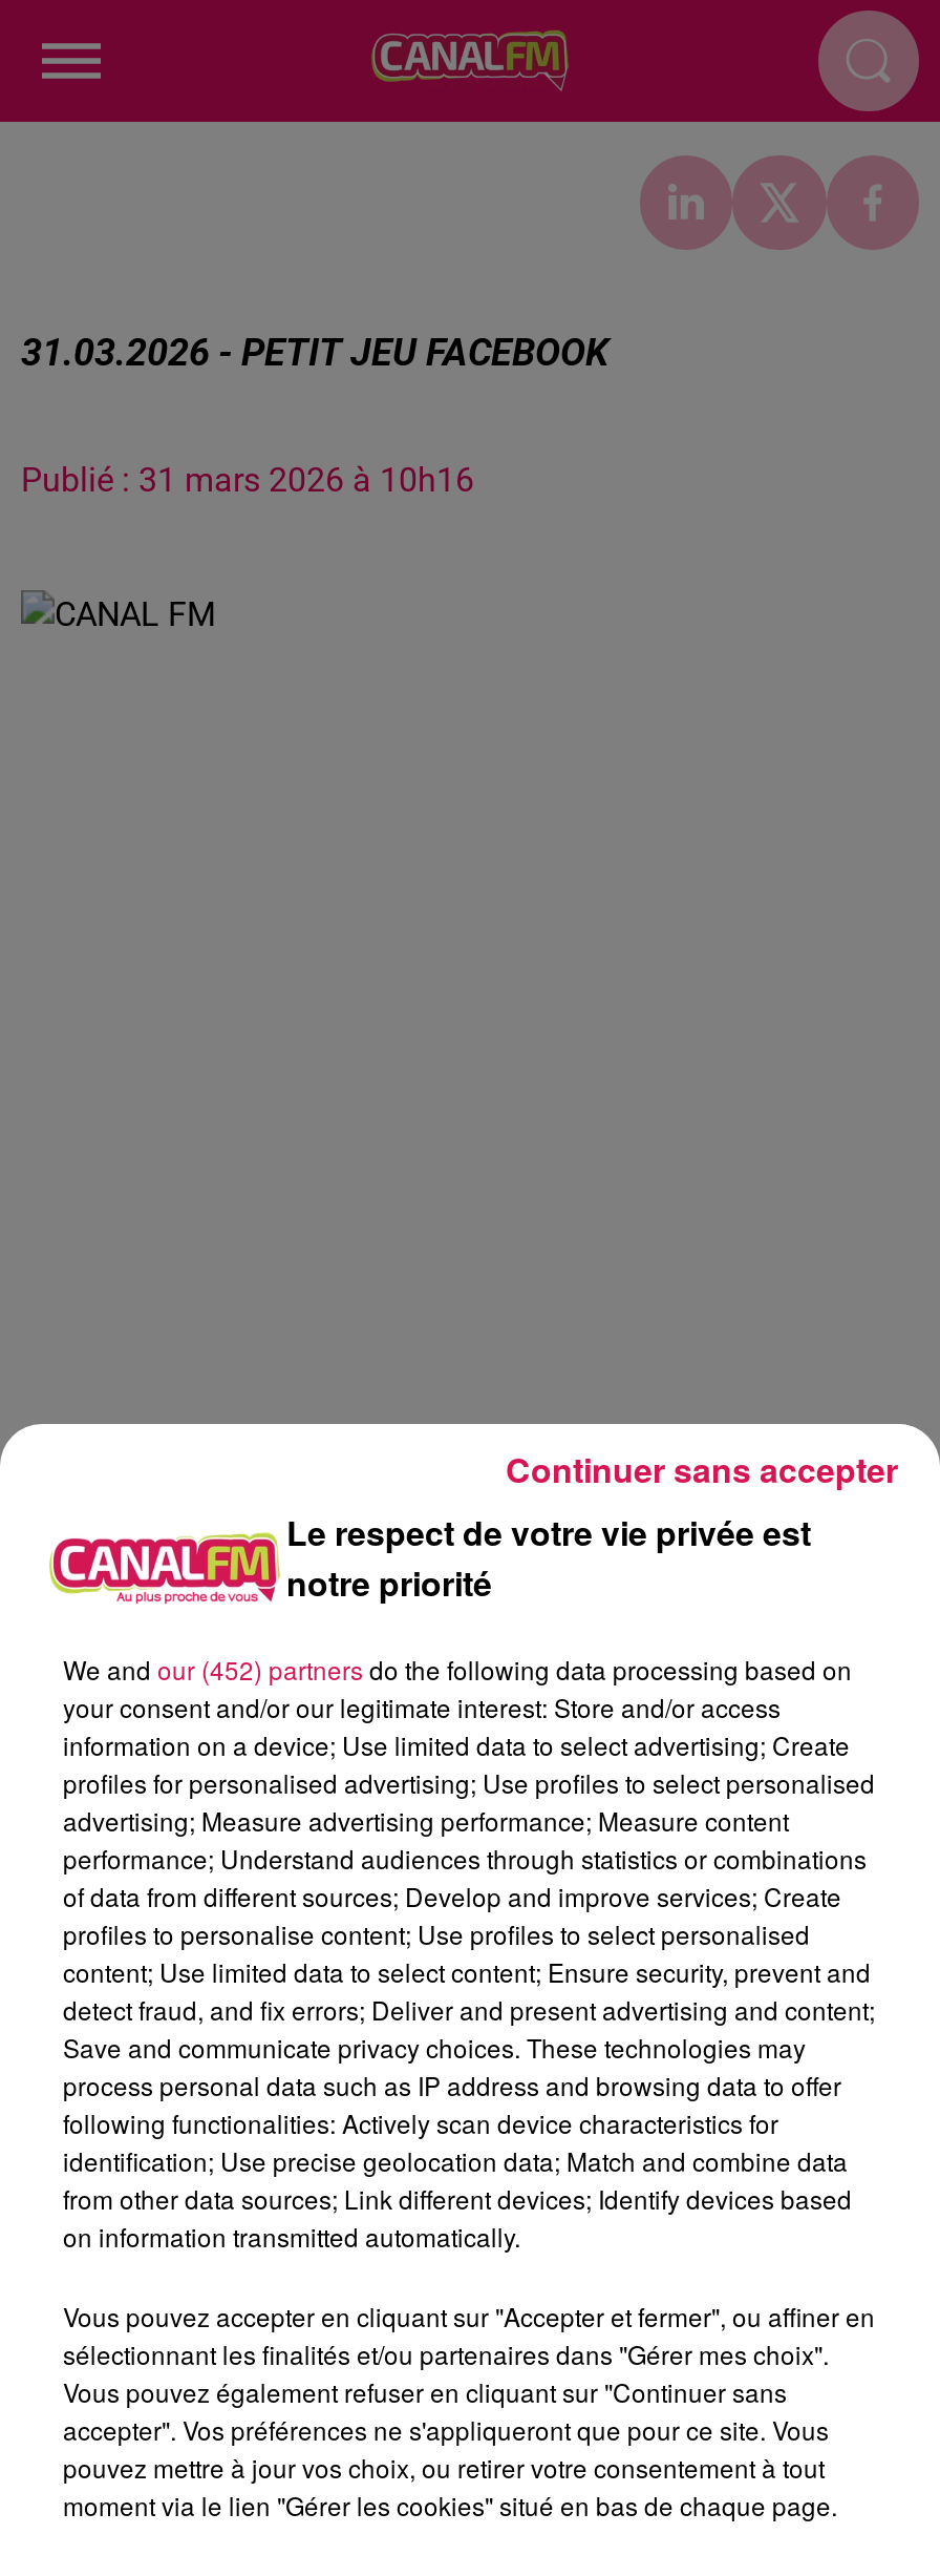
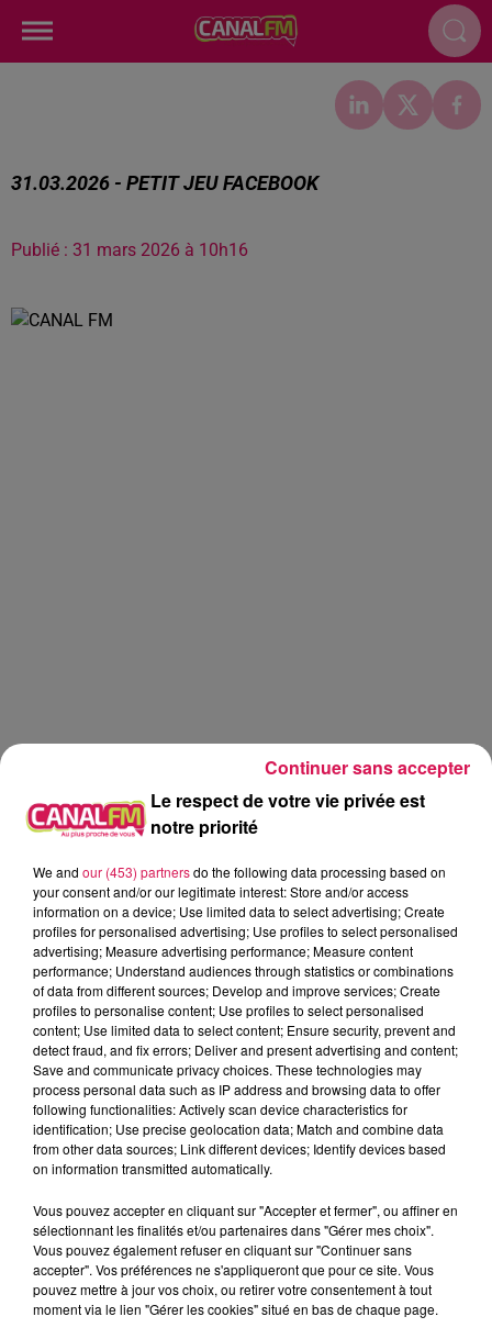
[63,1651,852,1687] We and our (452) partners do the following data processing based on -> [33,862,446,881] We and our (453) partners do the following data processing based on

